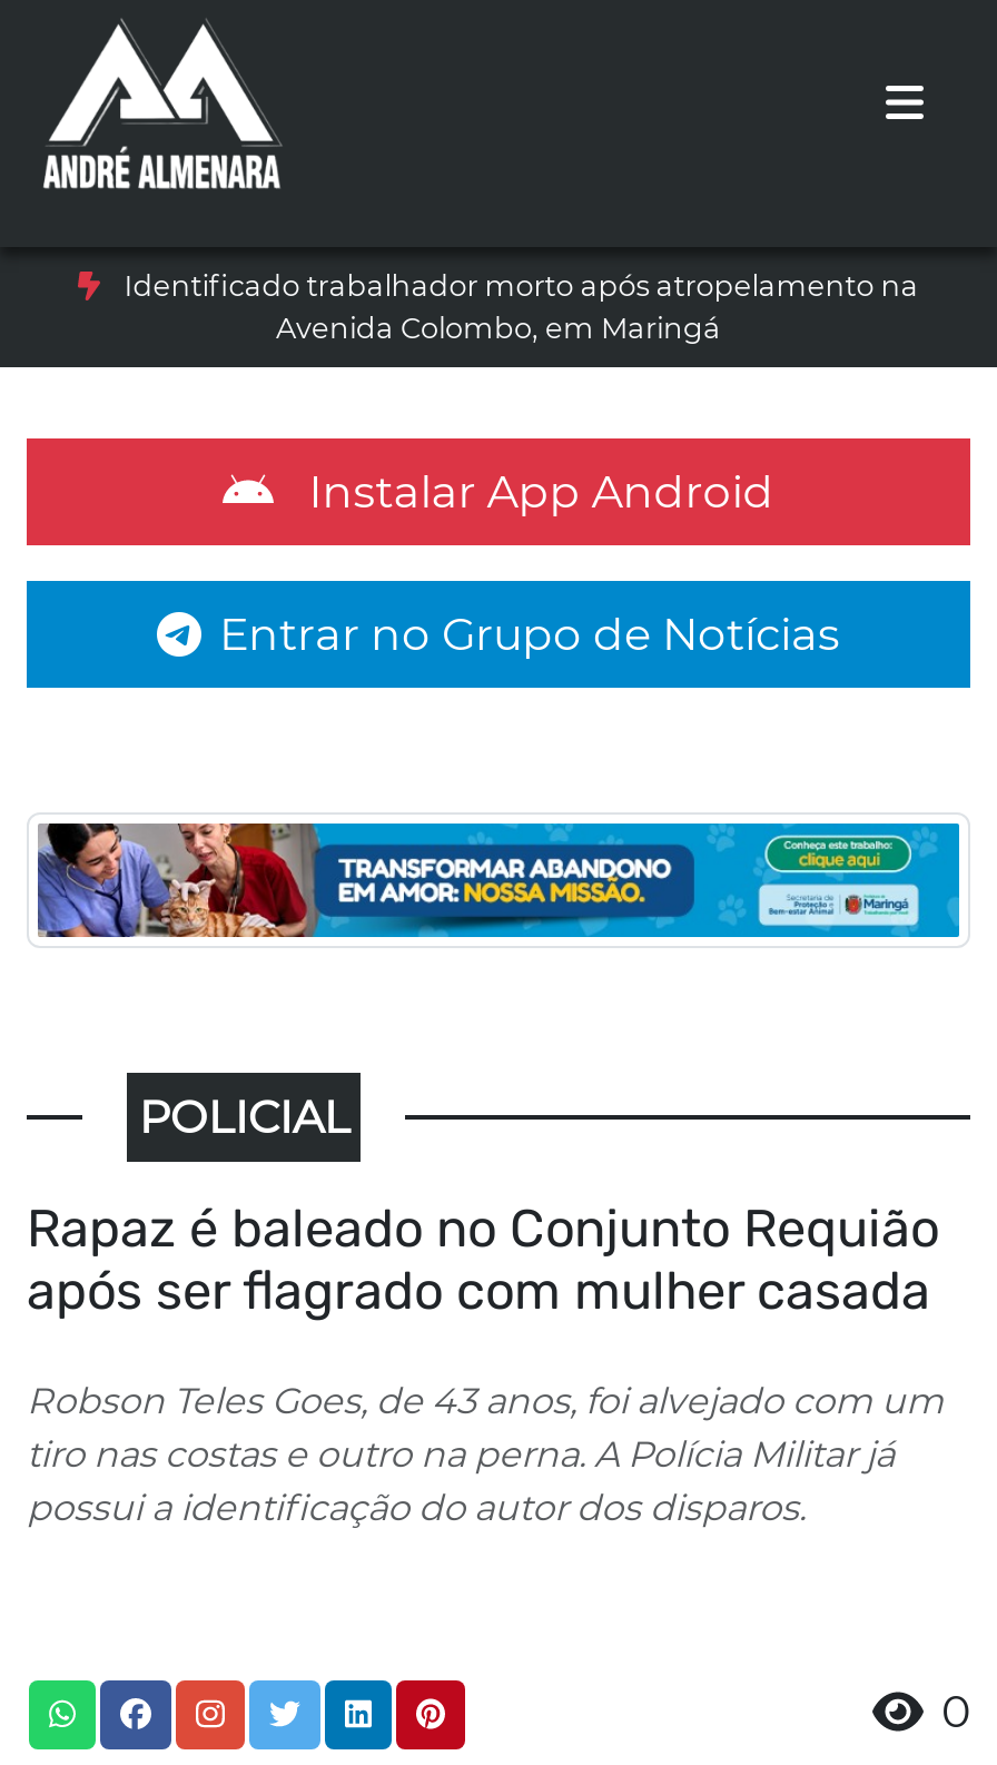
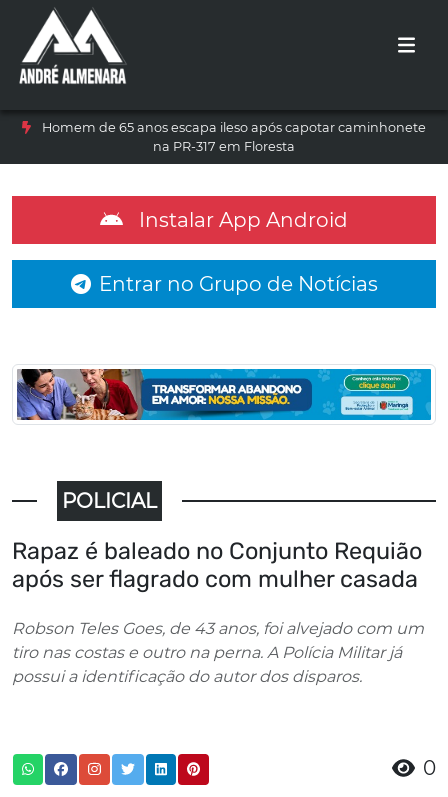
[124,269,919,345] Identificado trabalhador morto após atropelamento na | Avenida Colombo, em Maringá -> [42,120,426,154] Homem de 65 anos escapa ileso após capotar caminhonete | na PR-317 em Floresta

